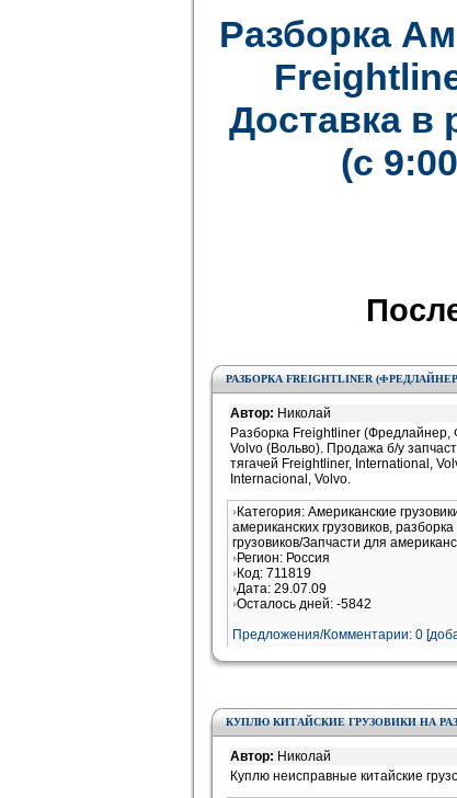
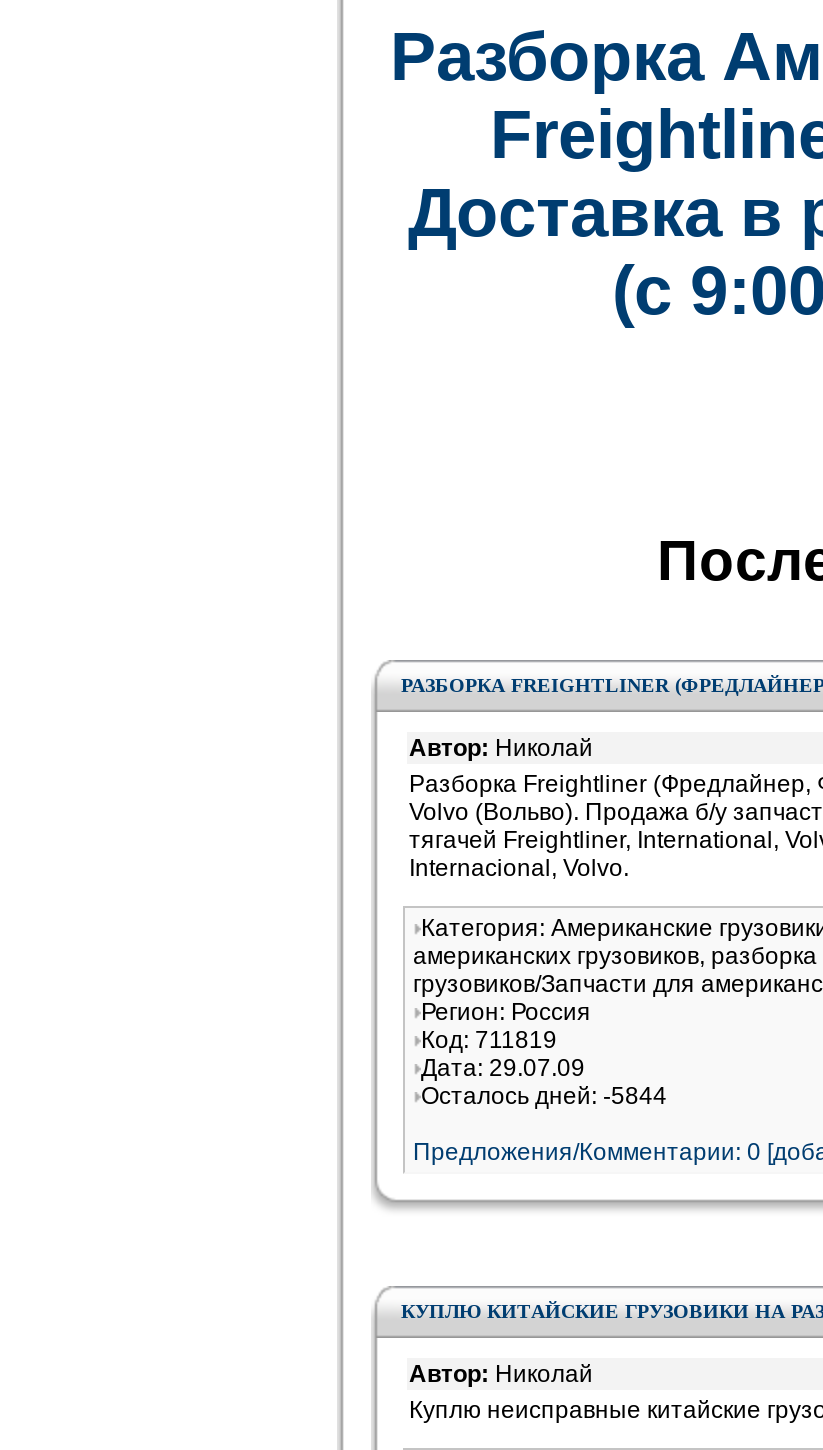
[237,596,372,612] Осталось дней: -5842 -> [421,1082,667,1110] Осталось дней: -5844

